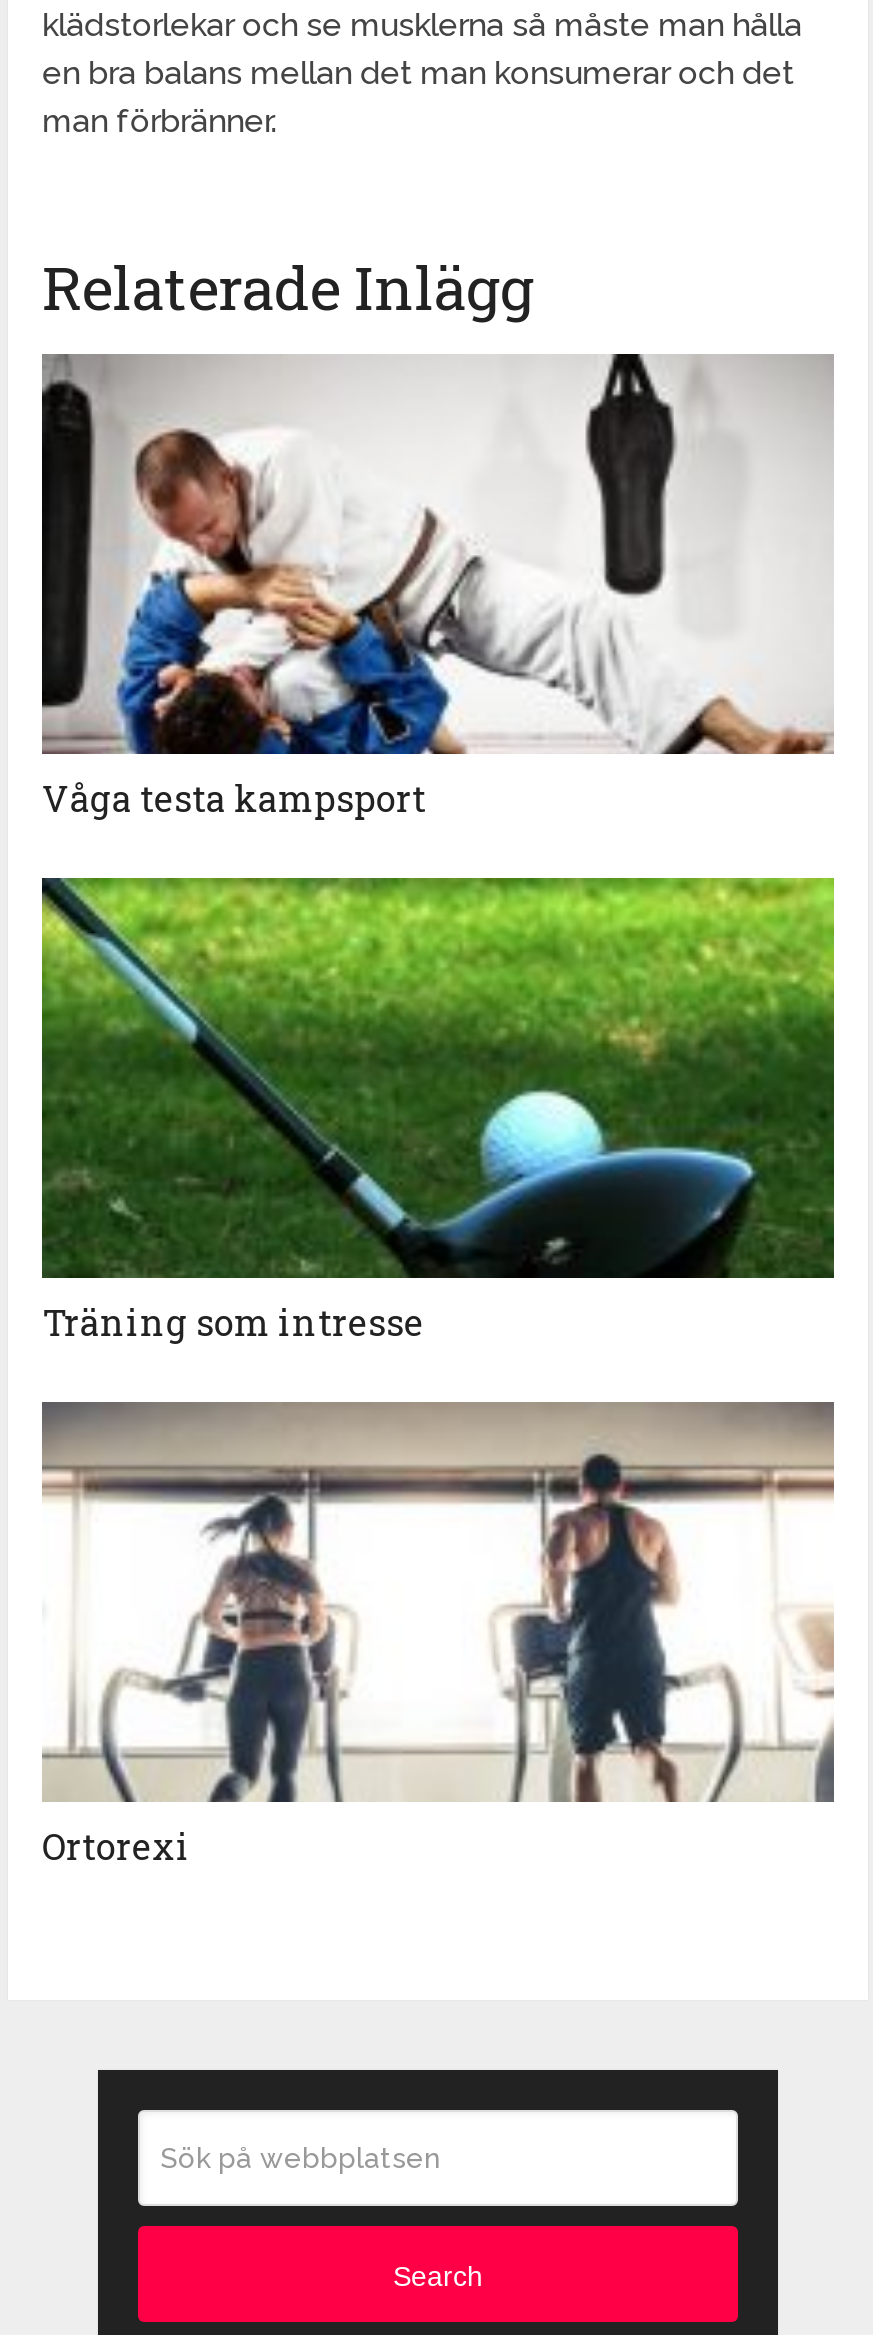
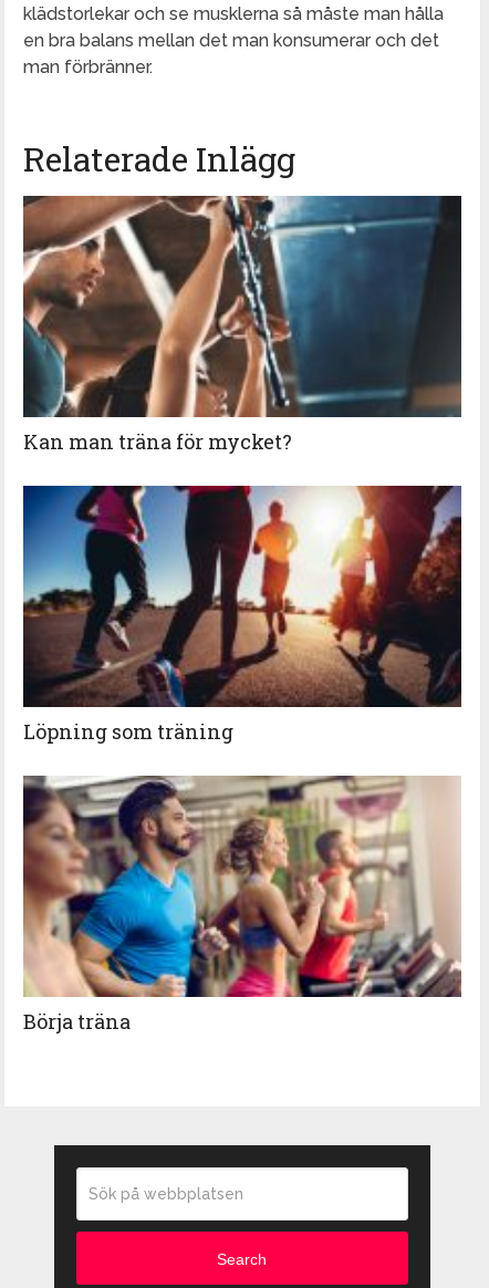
[40,352,834,822] [image] | Våga testa kampsport -> [22,195,462,455] [image] | Kan man träna för mycket?
[40,876,836,1346] [image] | Träning som intresse -> [22,485,462,745] [image] | Löpning som träning
[42,1400,836,1870] [image] | Ortorexi -> [22,776,461,1035] [image] | Börja träna

